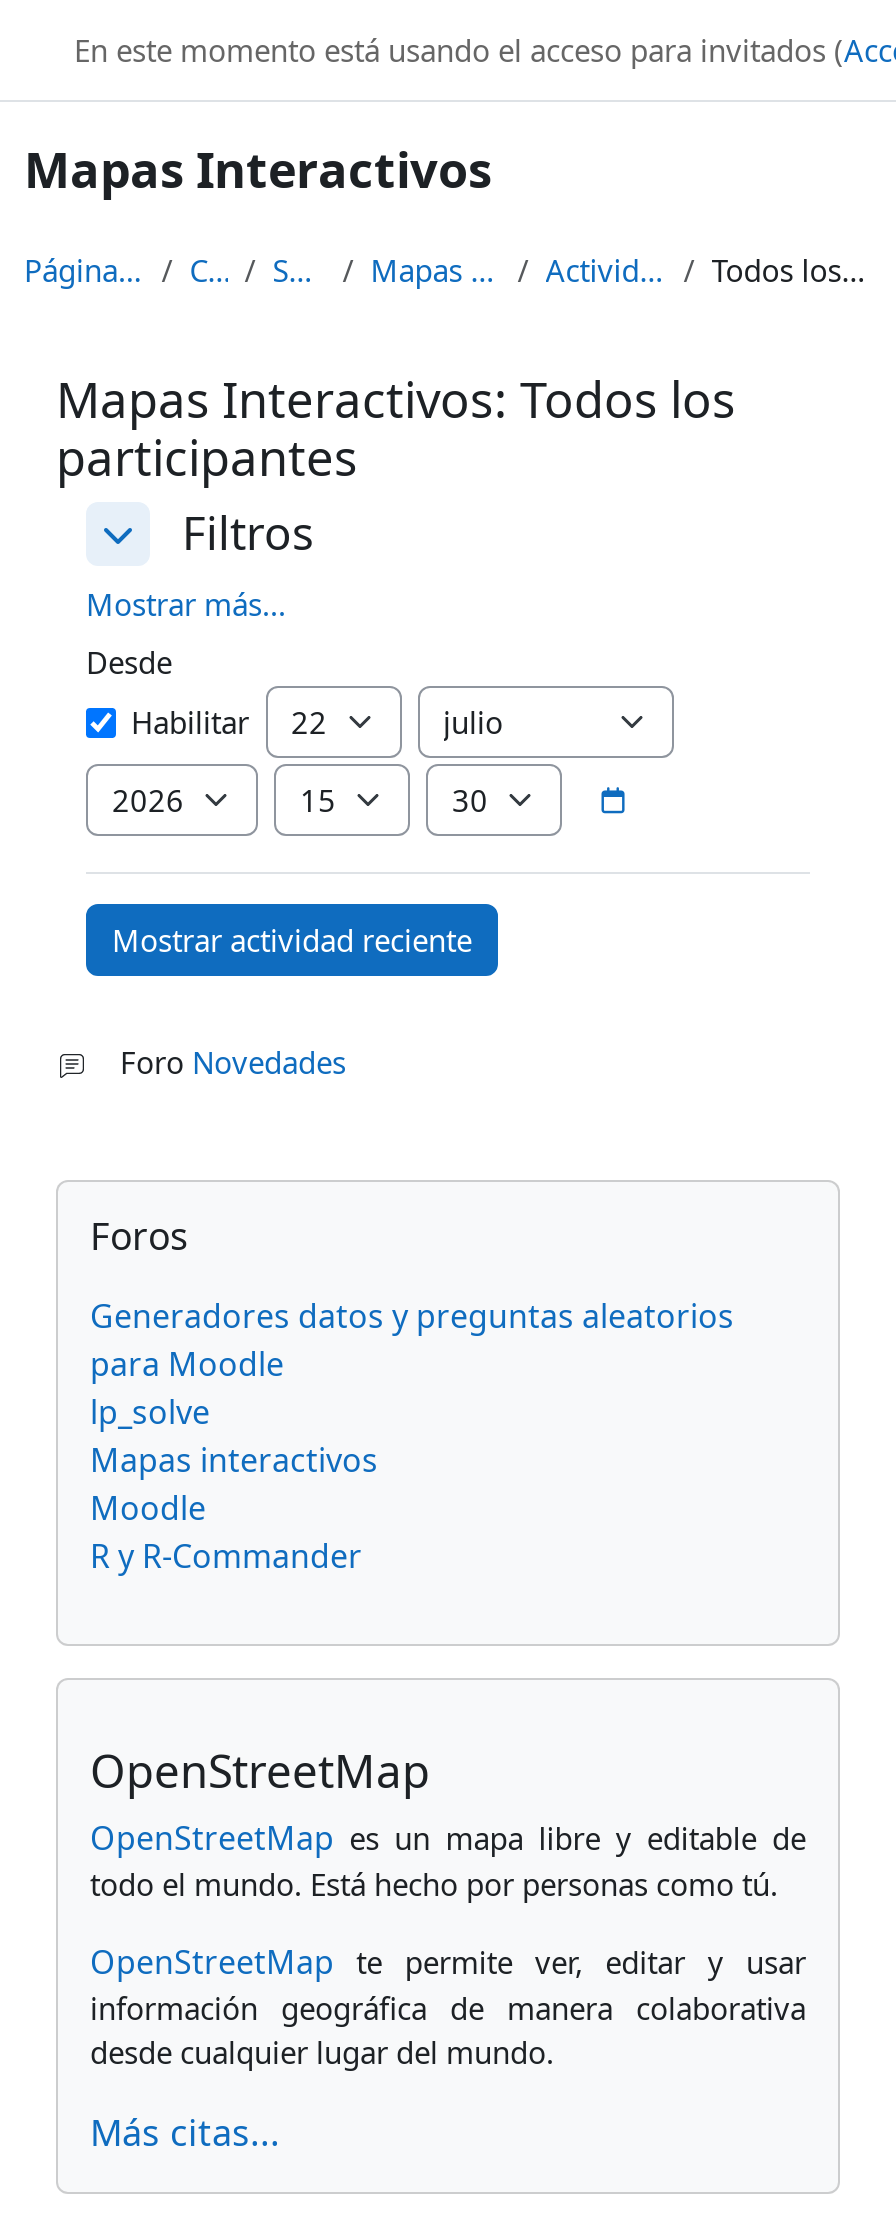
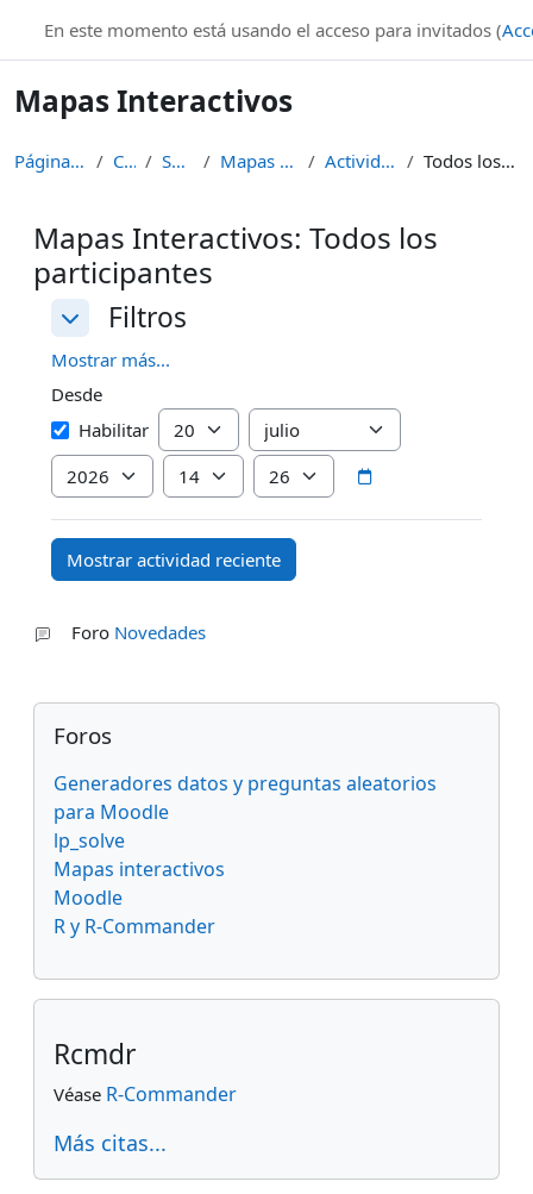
[90,1740,806,2072] OpenStreetMap | OpenStreetMap es un mapa libre y editable de | todo el mundo. Está hecho por personas como tú. | OpenStreetMap te permite ver, editar y usar | información geográfica de manera colaborativa | desde cualquier lugar del mundo. -> [54,1036,237,1107] Rcmdr | Véase R-Commander

